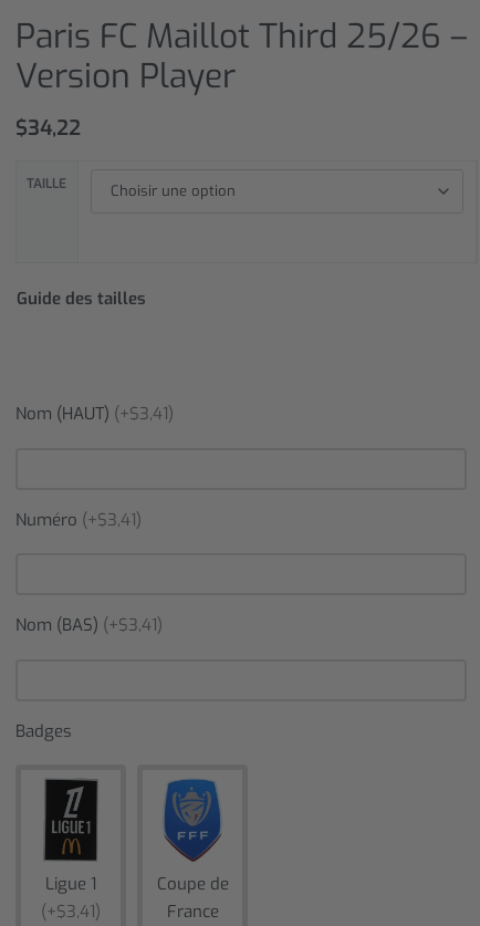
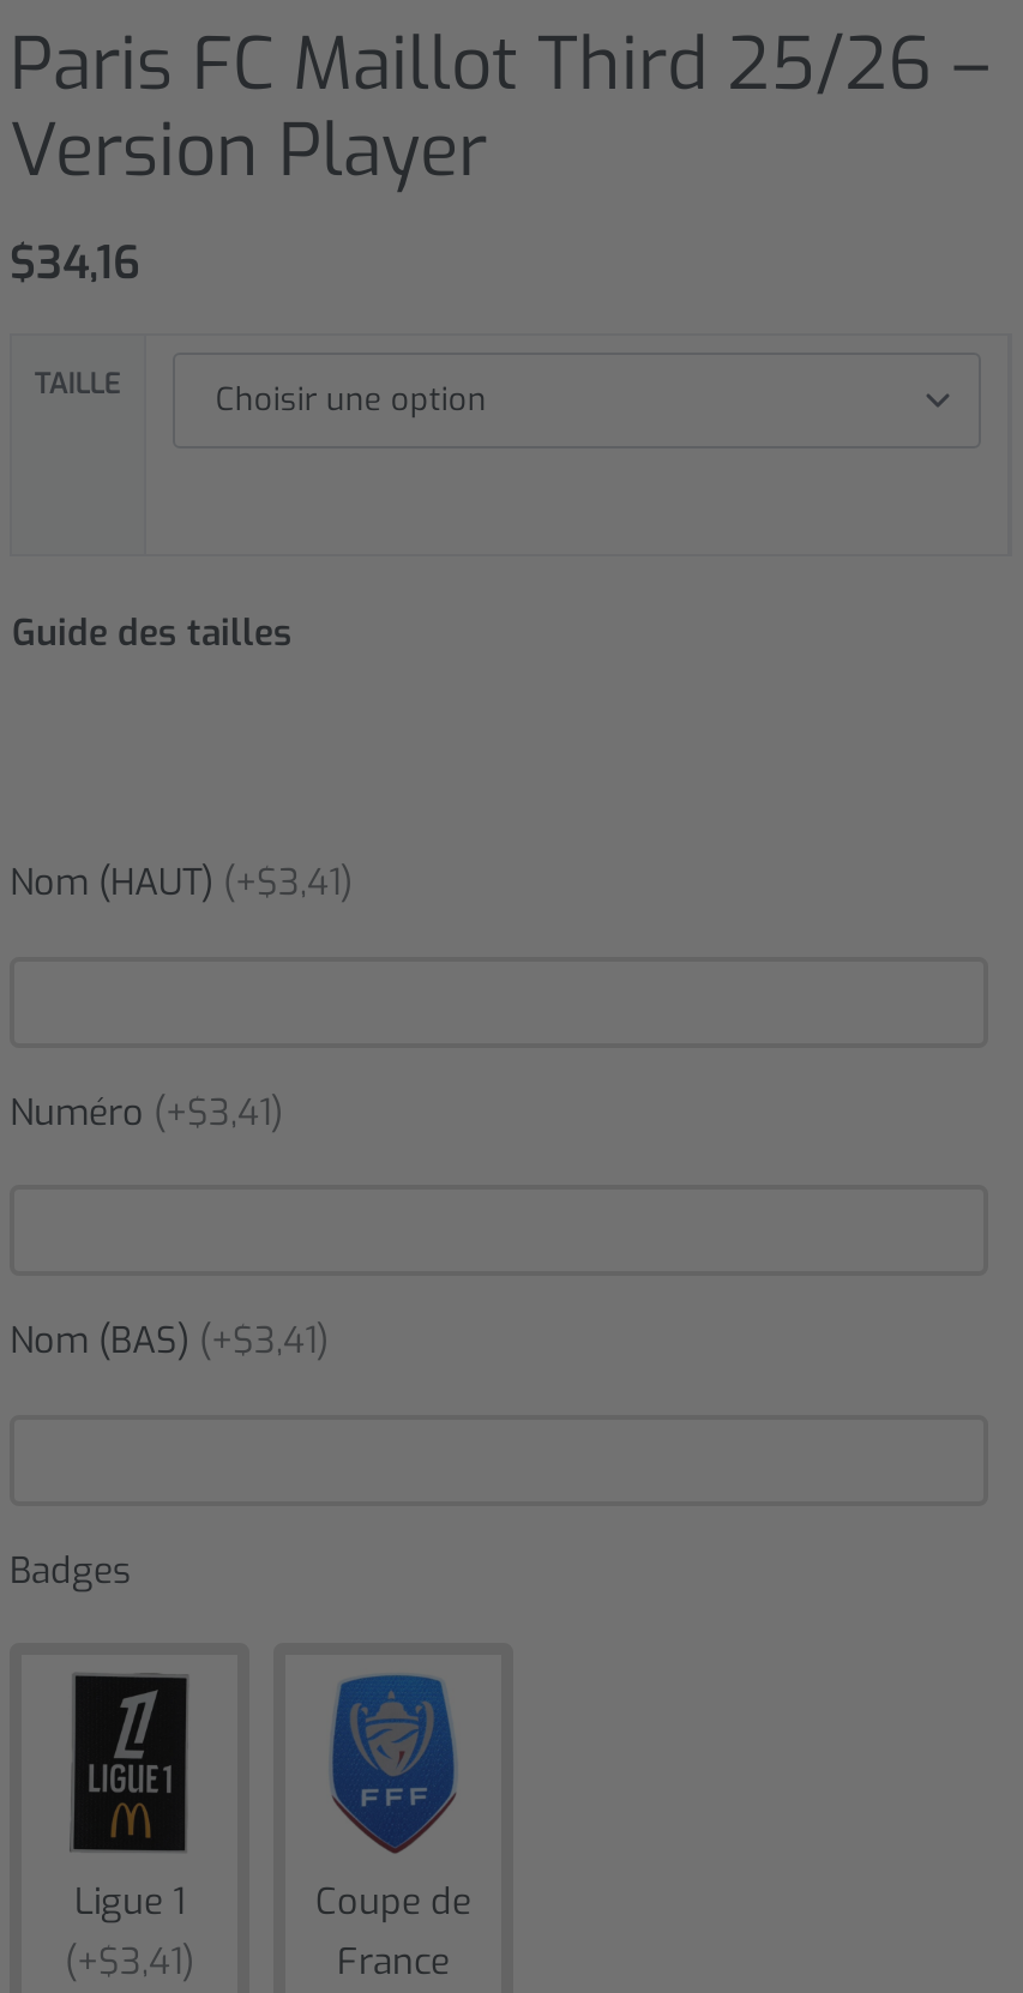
[15,113,81,141] $34,22 -> [10,231,142,291] $34,16

